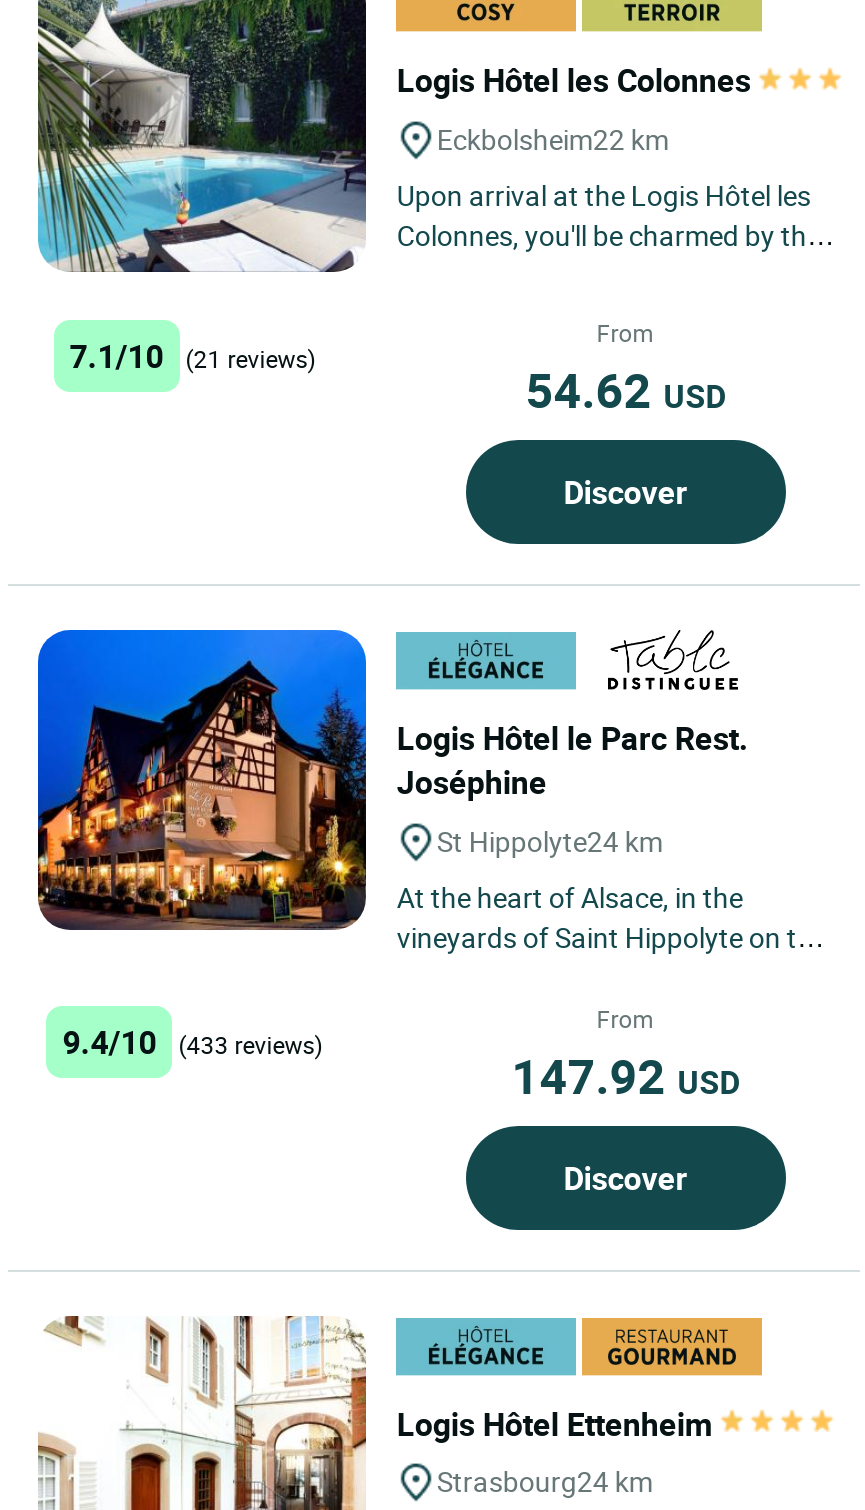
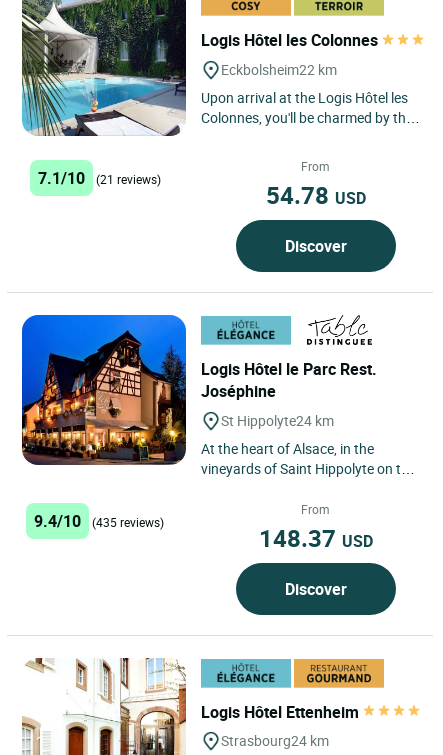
[525,358,725,422] 54.62 USD -> [266,179,366,211] 54.78 USD
[62,1019,322,1063] 9.4/10 (433 reviews) -> [34,509,164,531] 9.4/10 (435 reviews)
[511,1043,739,1107] 147.92 USD -> [259,521,373,553] 148.37 USD

